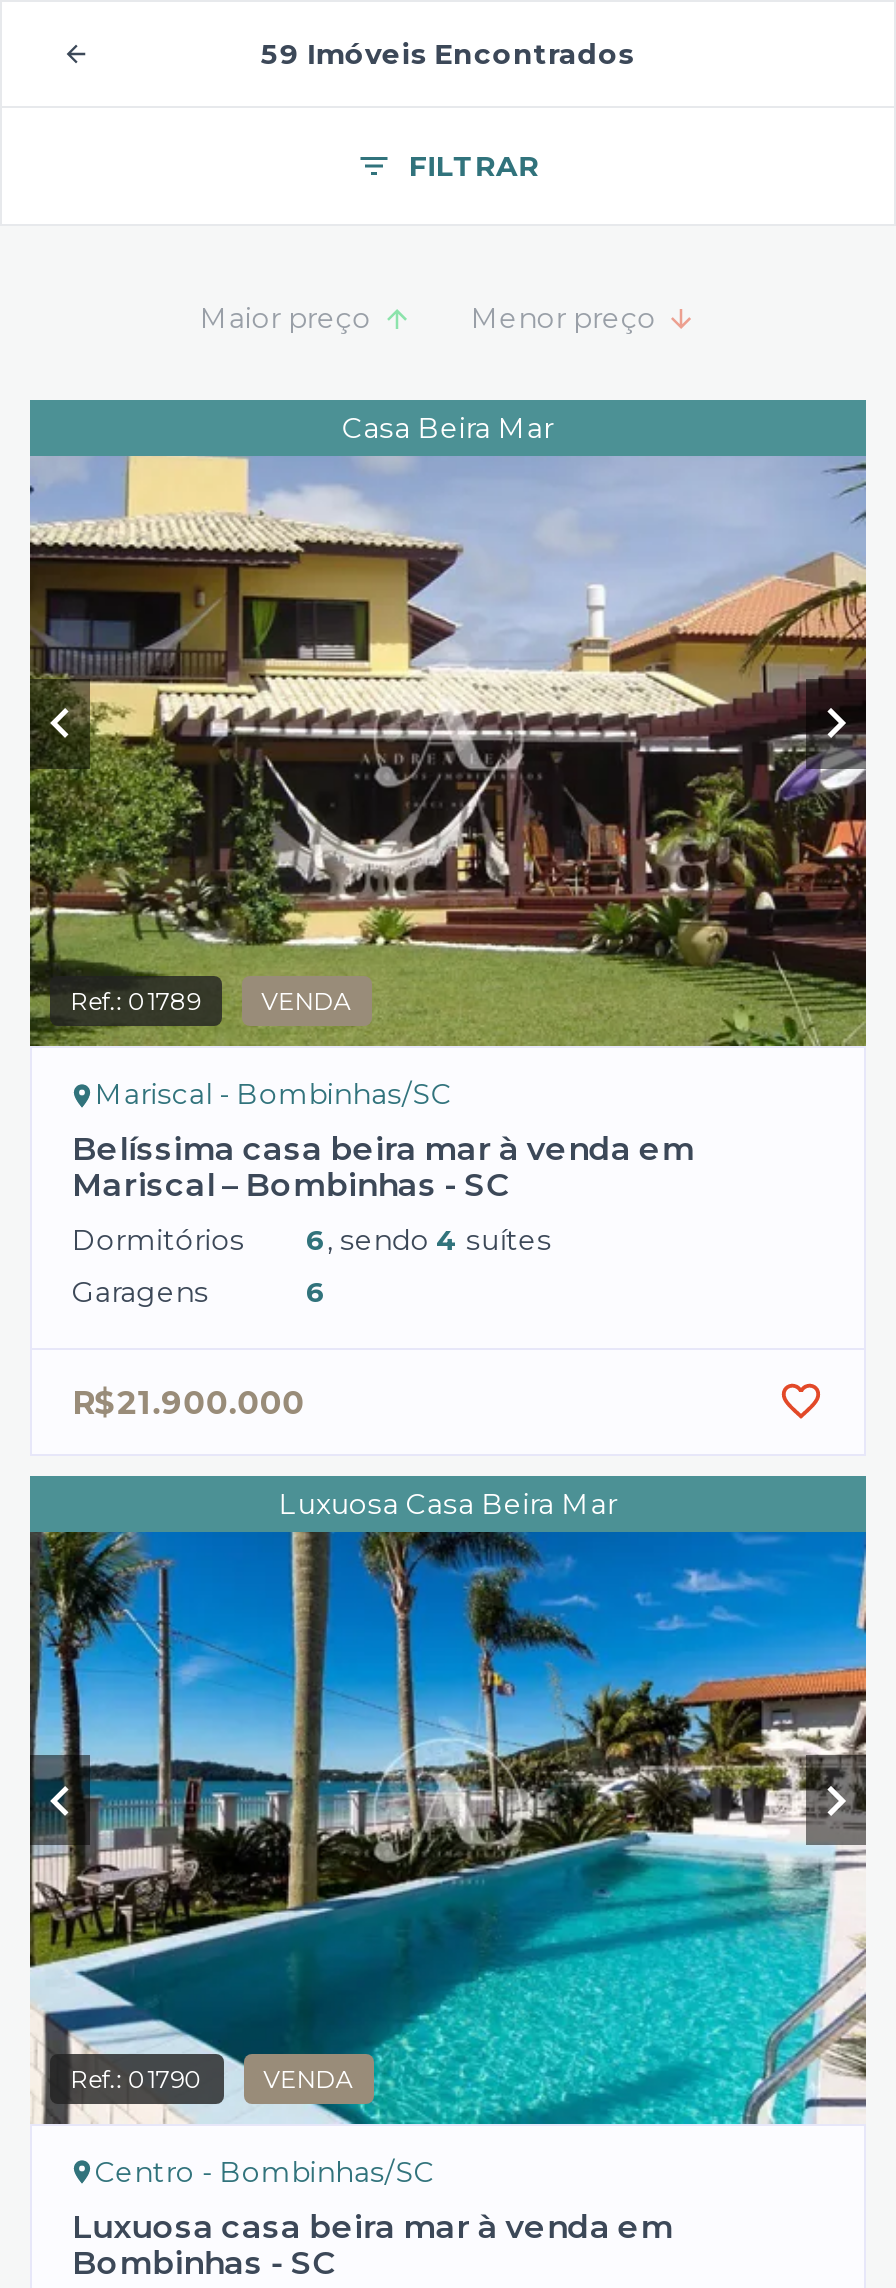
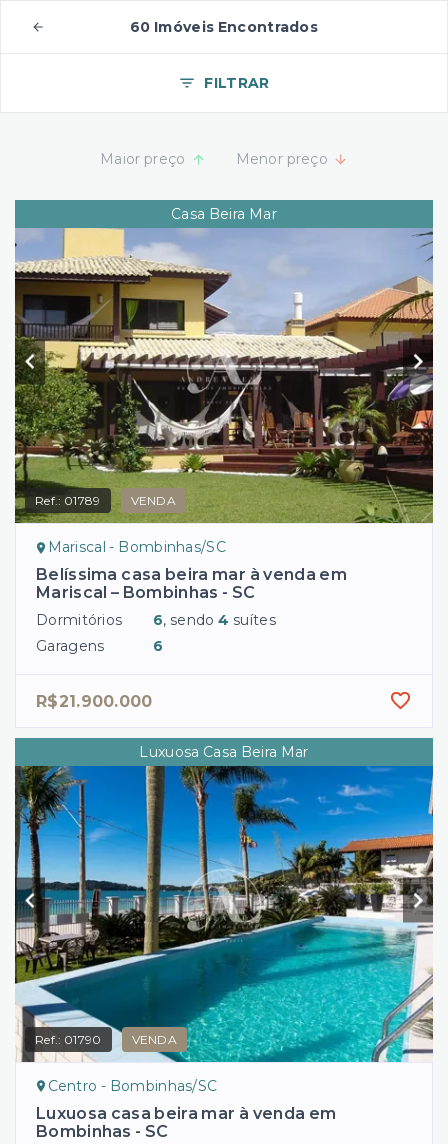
[261,36,635,72] 59 Imóveis Encontrados -> [130,18,318,36] 60 Imóveis Encontrados

